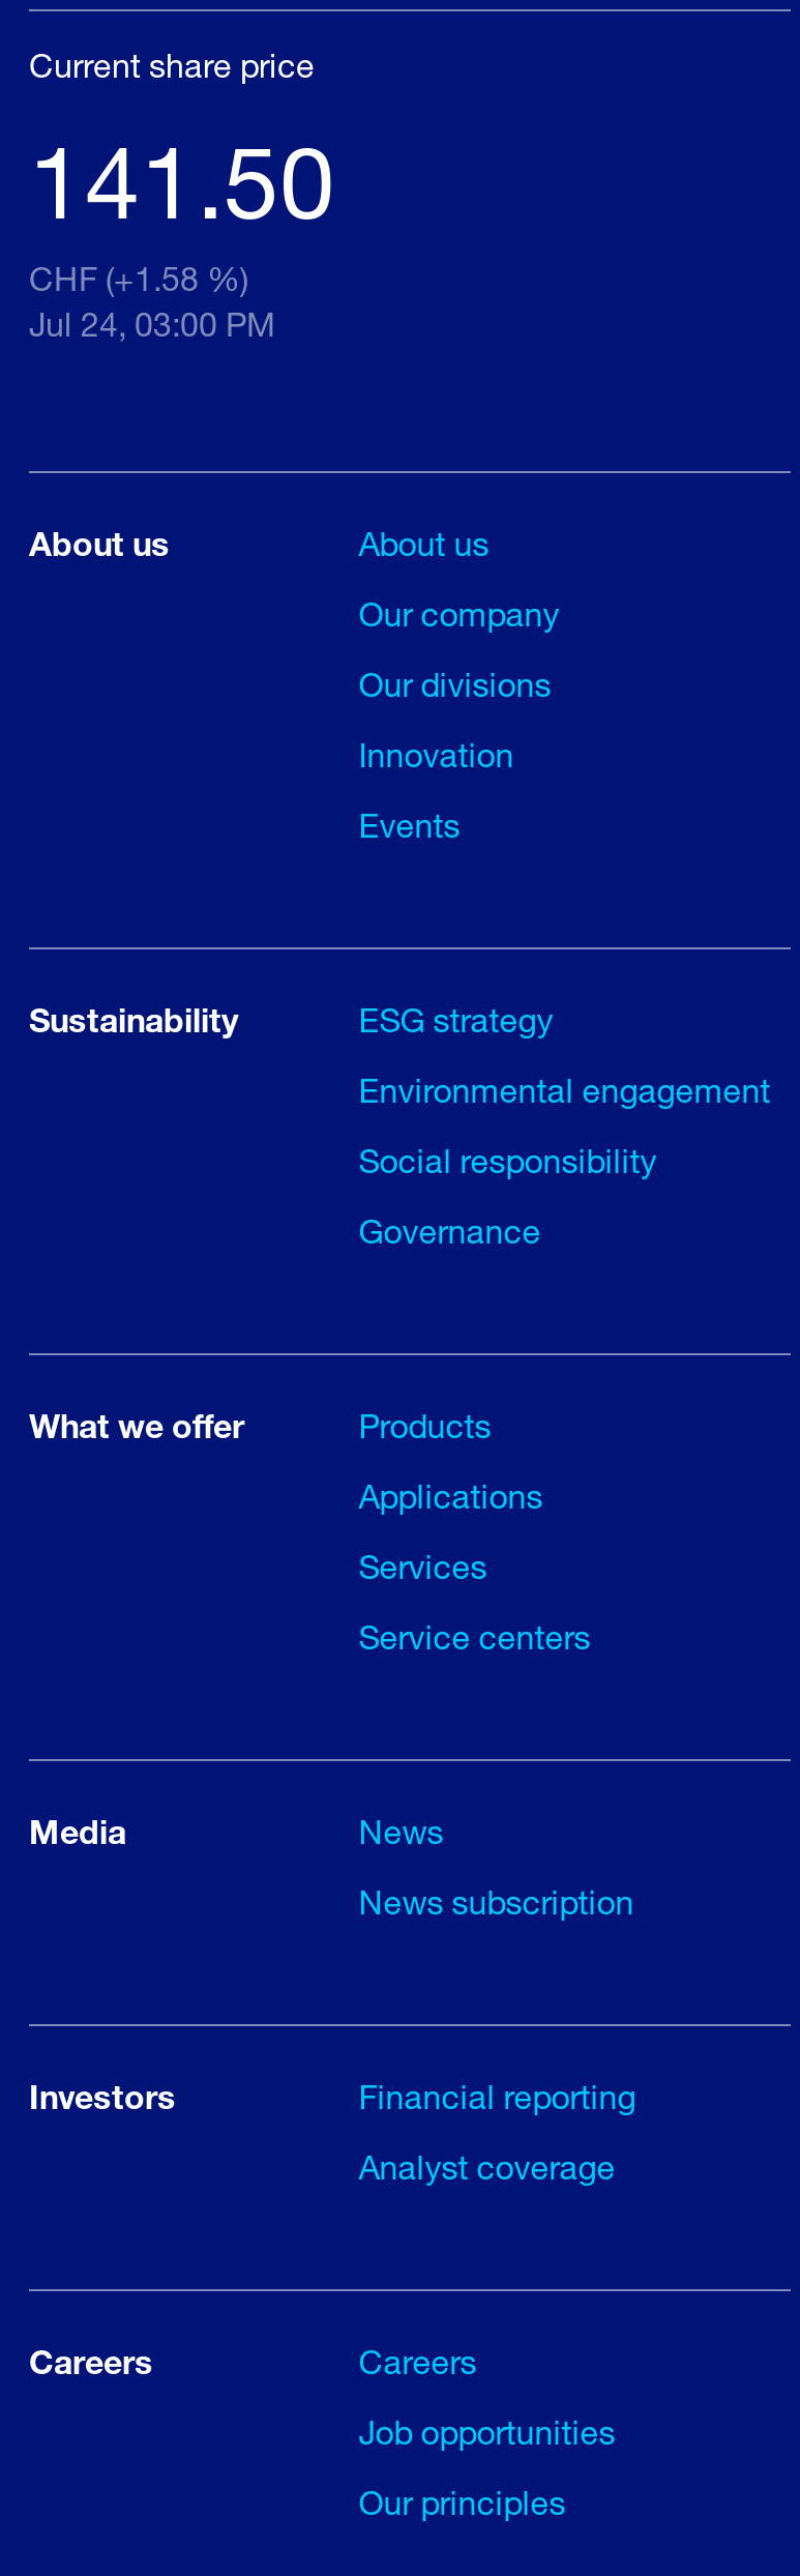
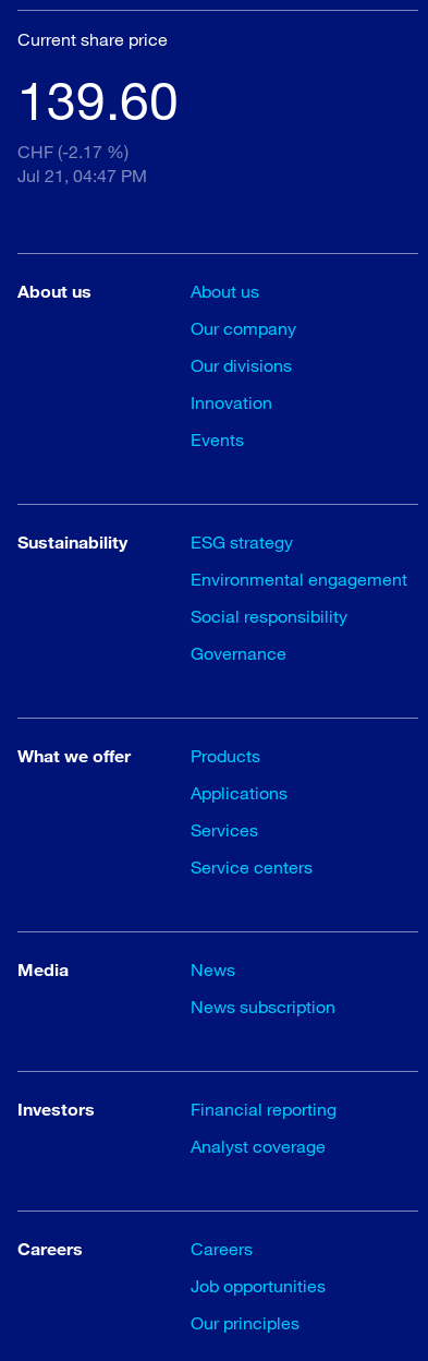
[29,120,335,240] 141.50 -> [17,68,179,131] 139.60
[29,259,248,298] CHF (+1.58 %) -> [17,141,129,162] CHF (-2.17 %)
[29,304,275,344] Jul 24, 03:00 PM -> [17,165,147,186] Jul 21, 04:47 PM

